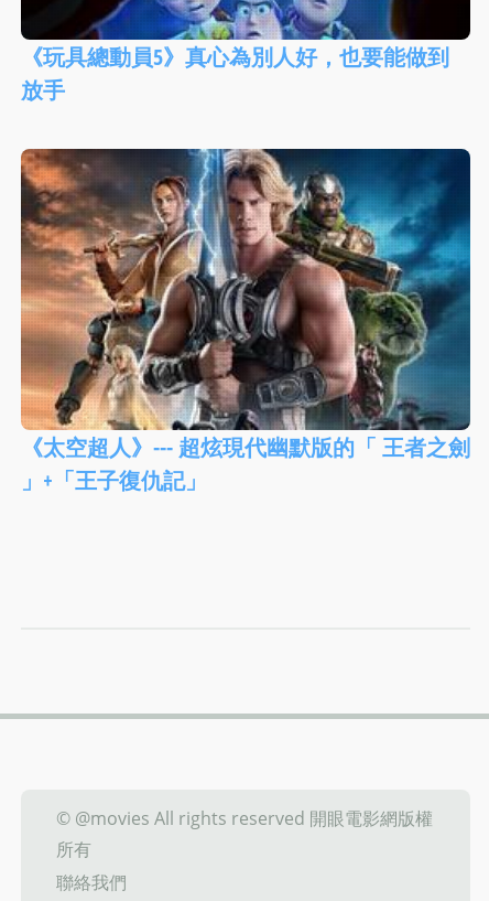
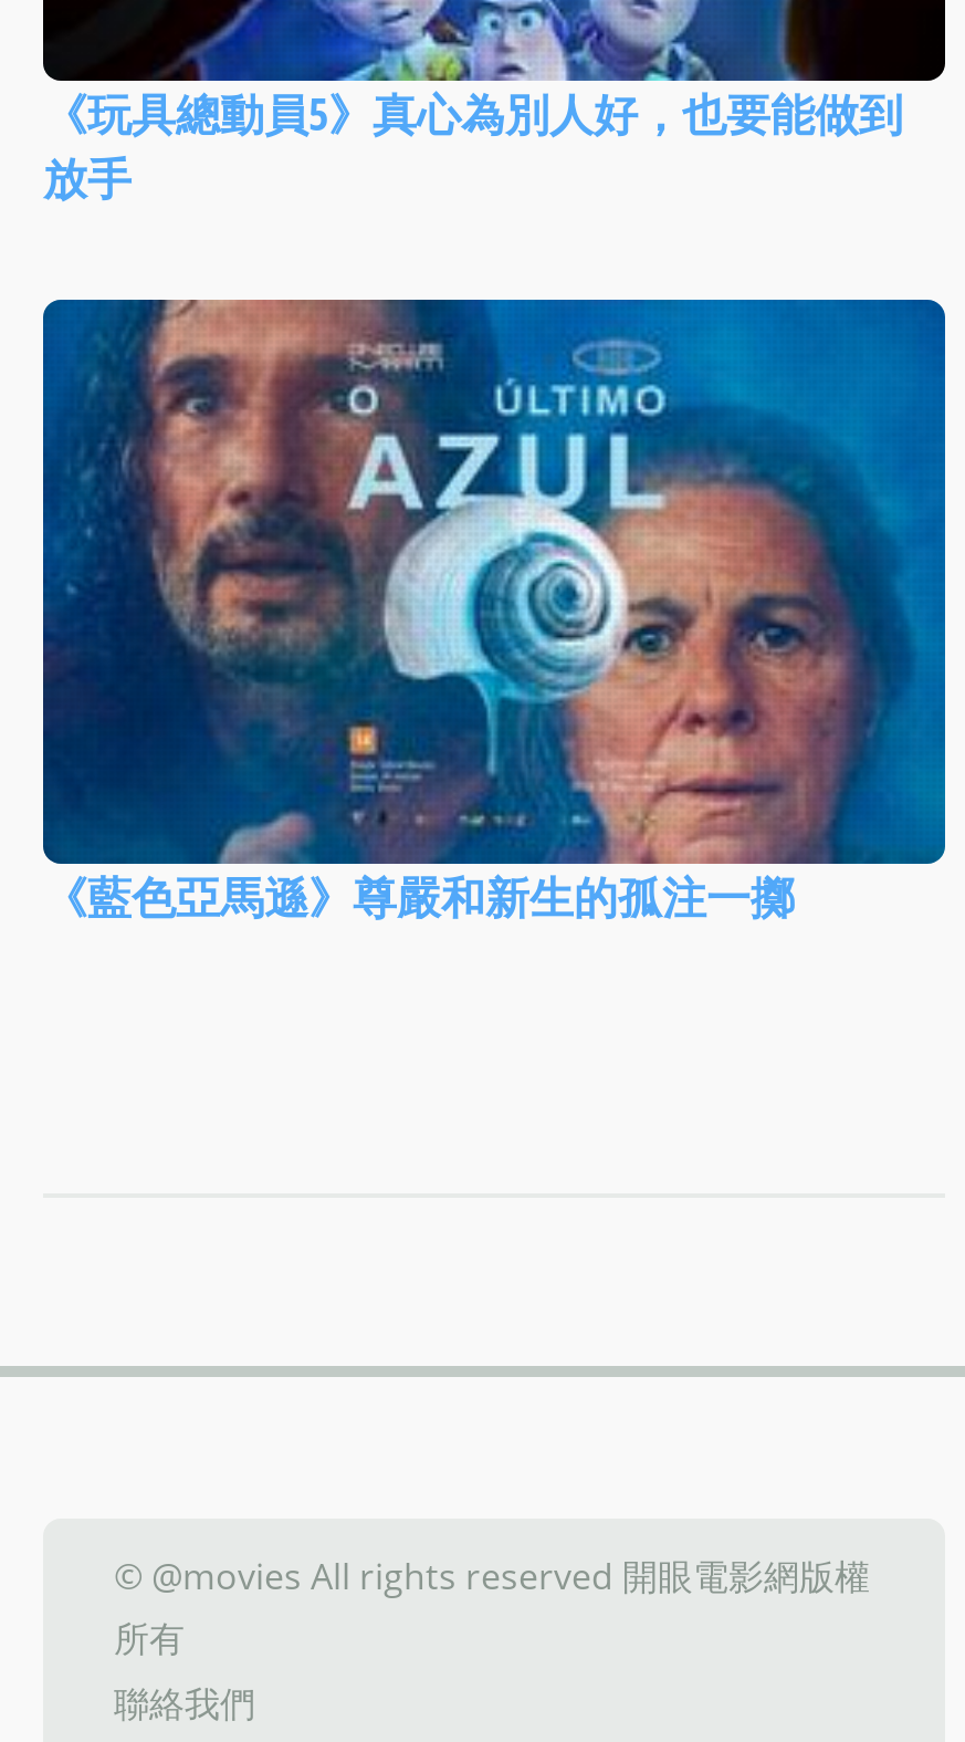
[20,148,470,494] [image] | 《太空超人》--- 超炫現代幽默版的「 王者之劍 | 」+「王子復仇記」 -> [41,296,945,926] [image] | 《藍色亞馬遜》尊嚴和新生的孤注一擲

